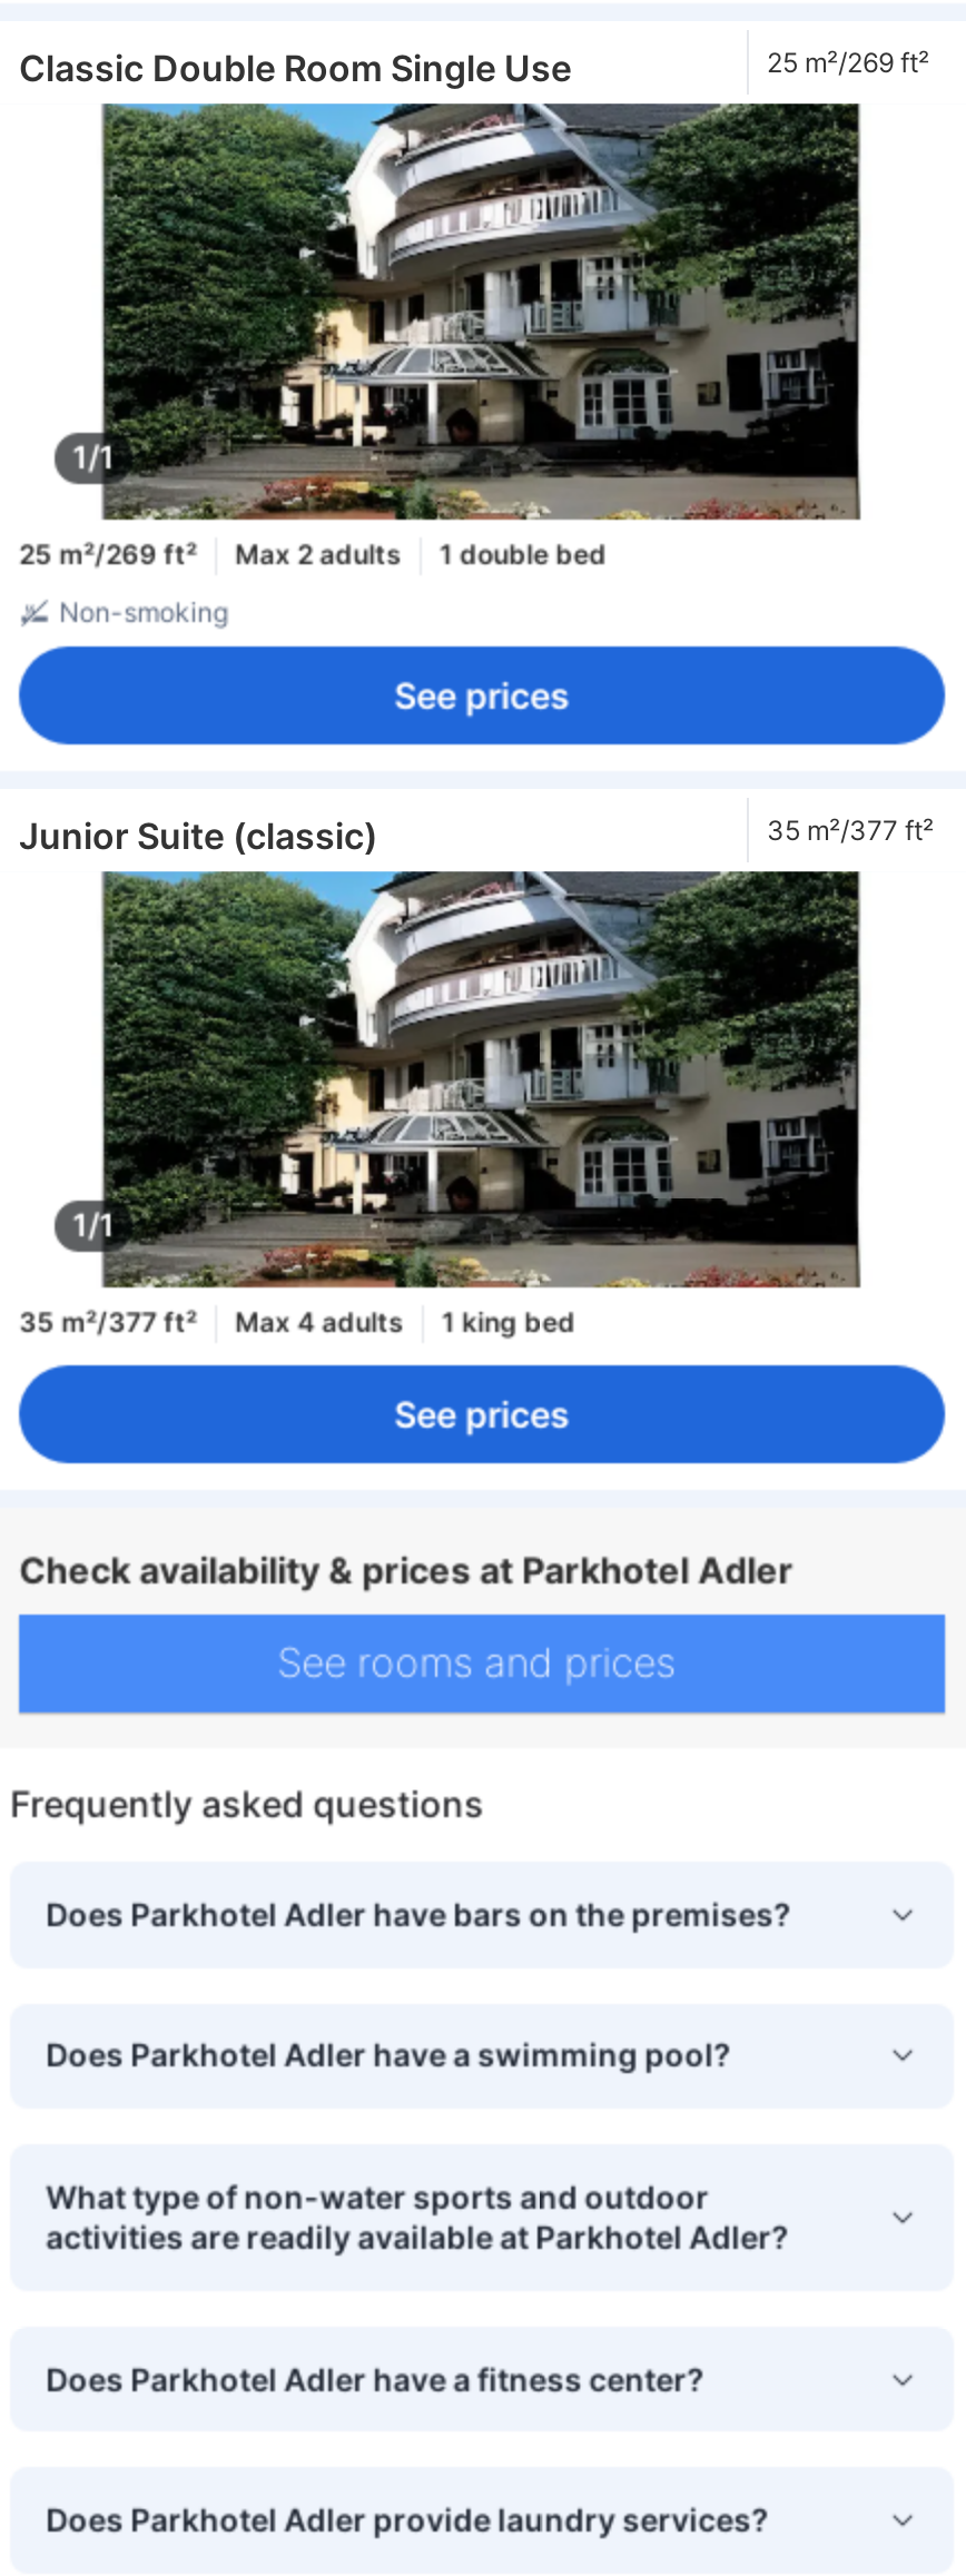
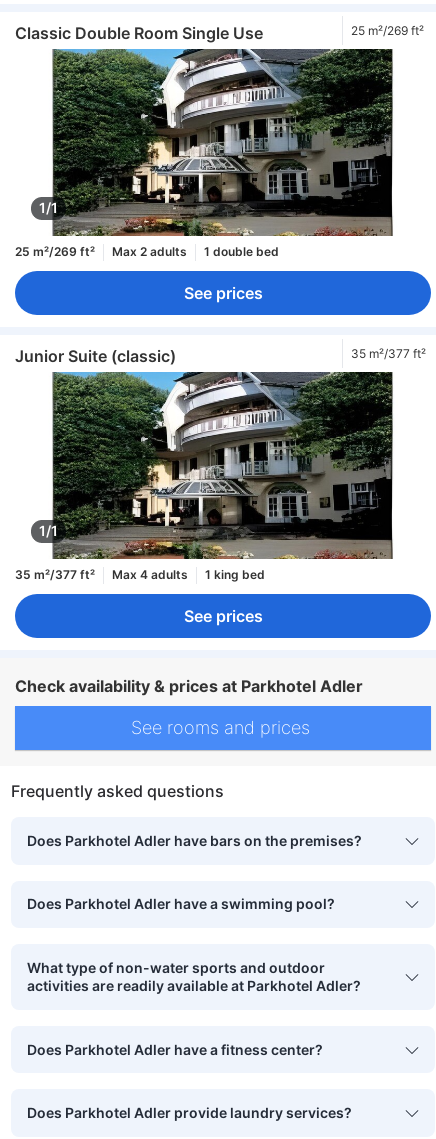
[59,595,228,628] Non-smoking -> none

